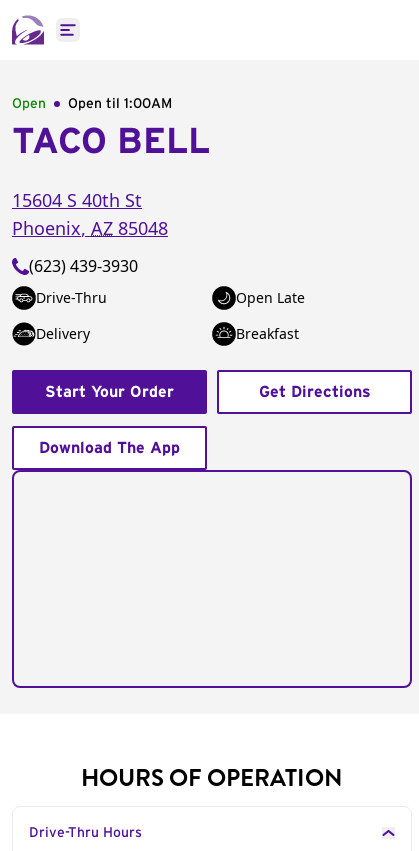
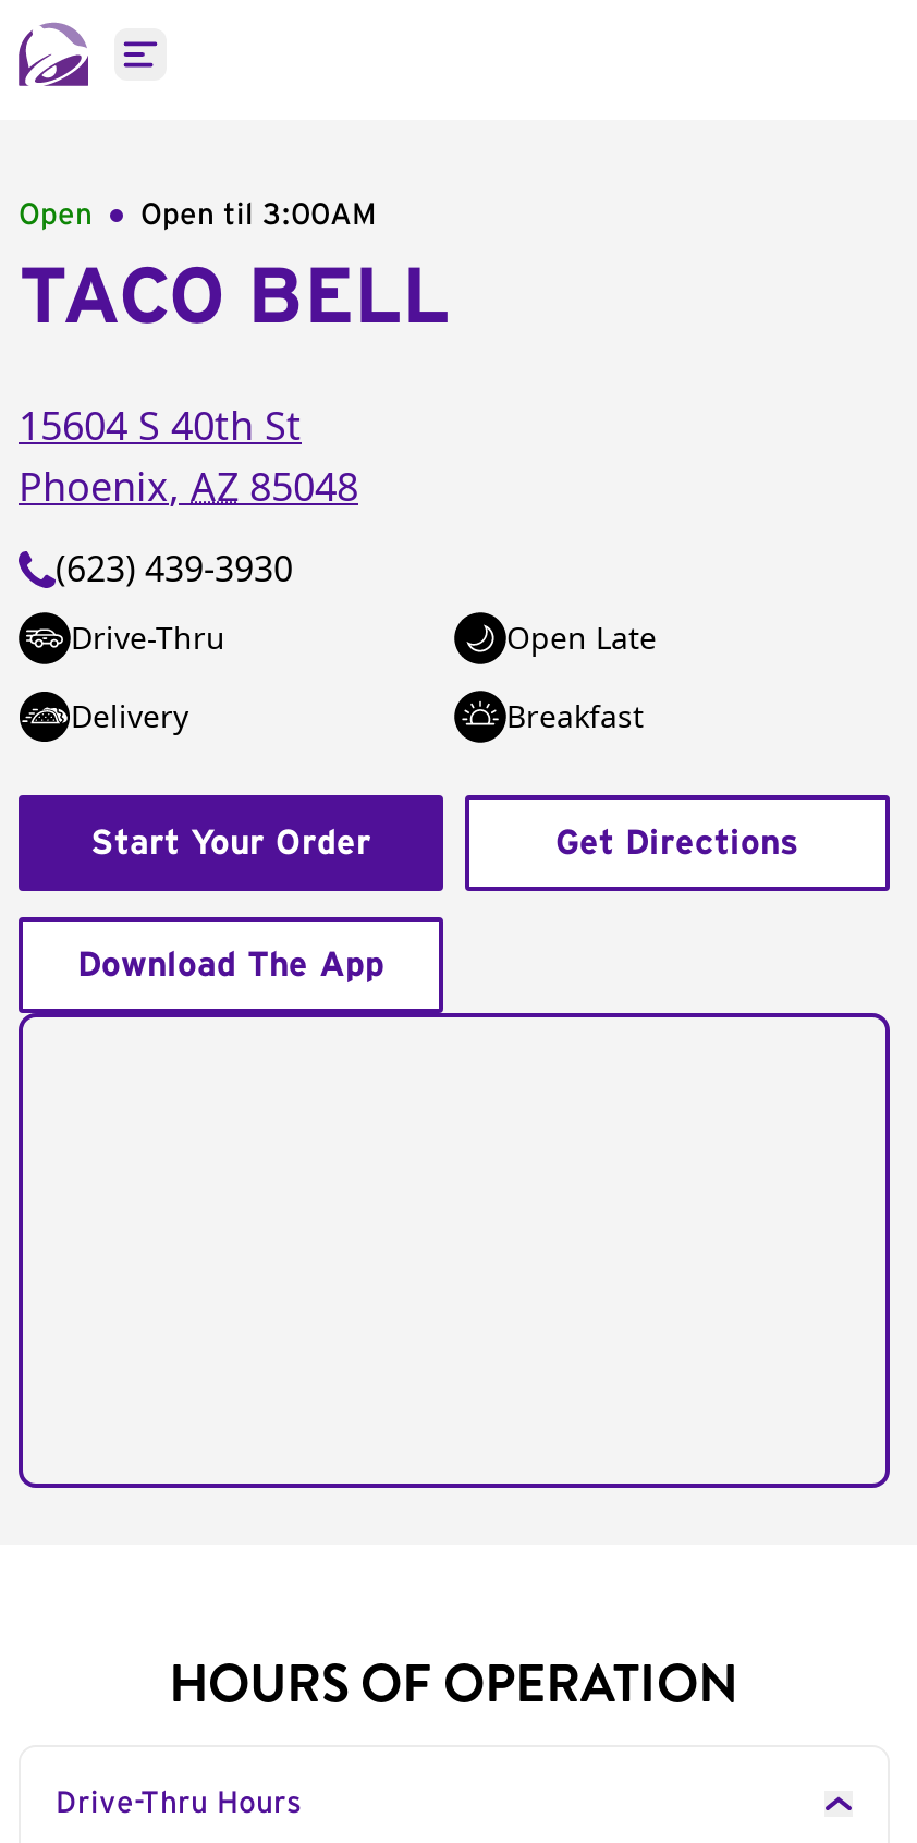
[12,97,172,111] Open Open til 1:00AM -> [19,200,376,231] Open Open til 3:00AM

